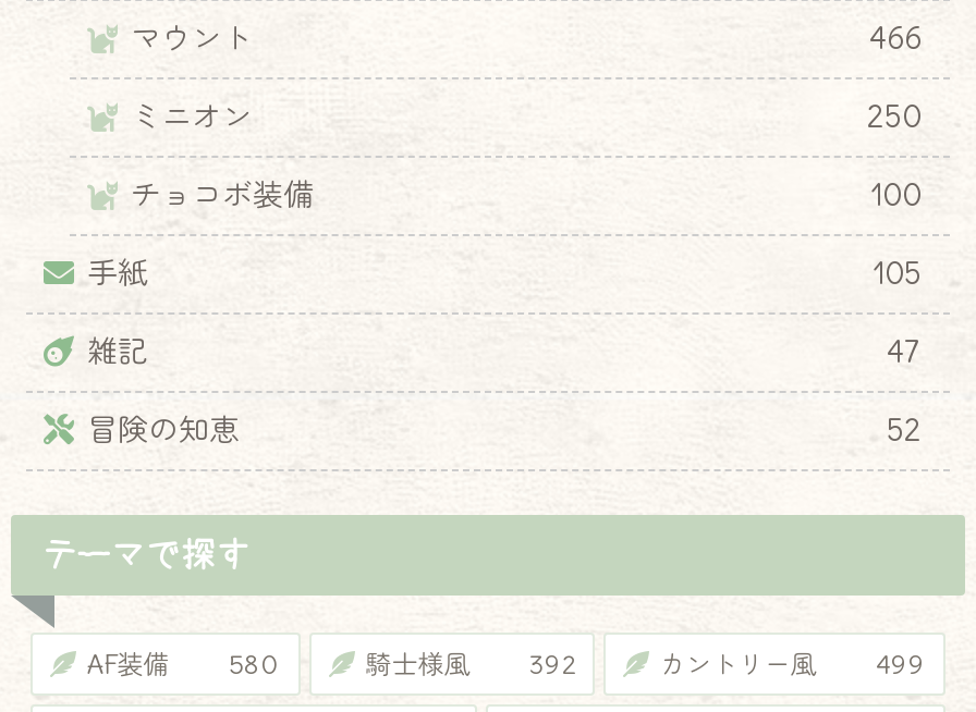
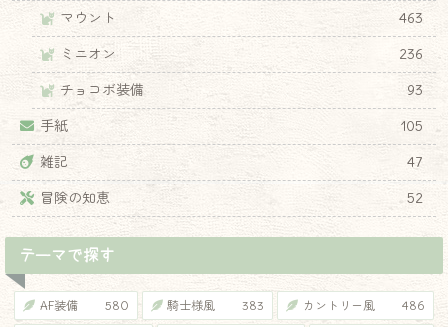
[869,19,922,58] 466 -> [399,9,423,27] 463
[867,97,922,137] 250 -> [399,45,423,63] 236
[871,176,922,215] 100 -> [407,81,423,99] 93
[366,648,575,681] 騎士様風 392 -> [167,298,264,313] 騎士様風 383
[660,648,926,681] カントリー風 499 -> [303,298,425,313] カントリー風 486

